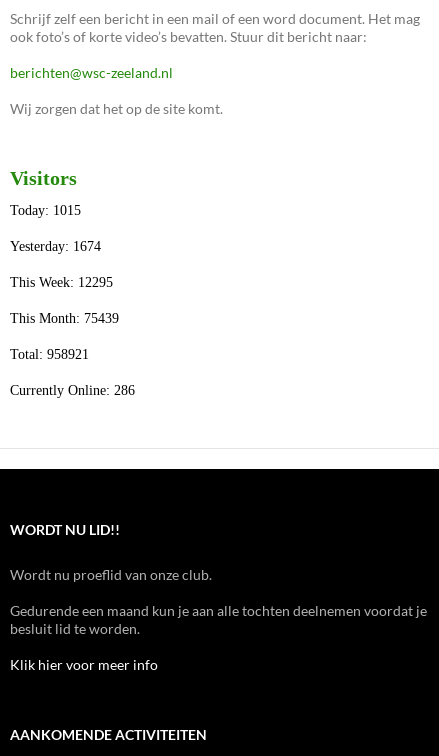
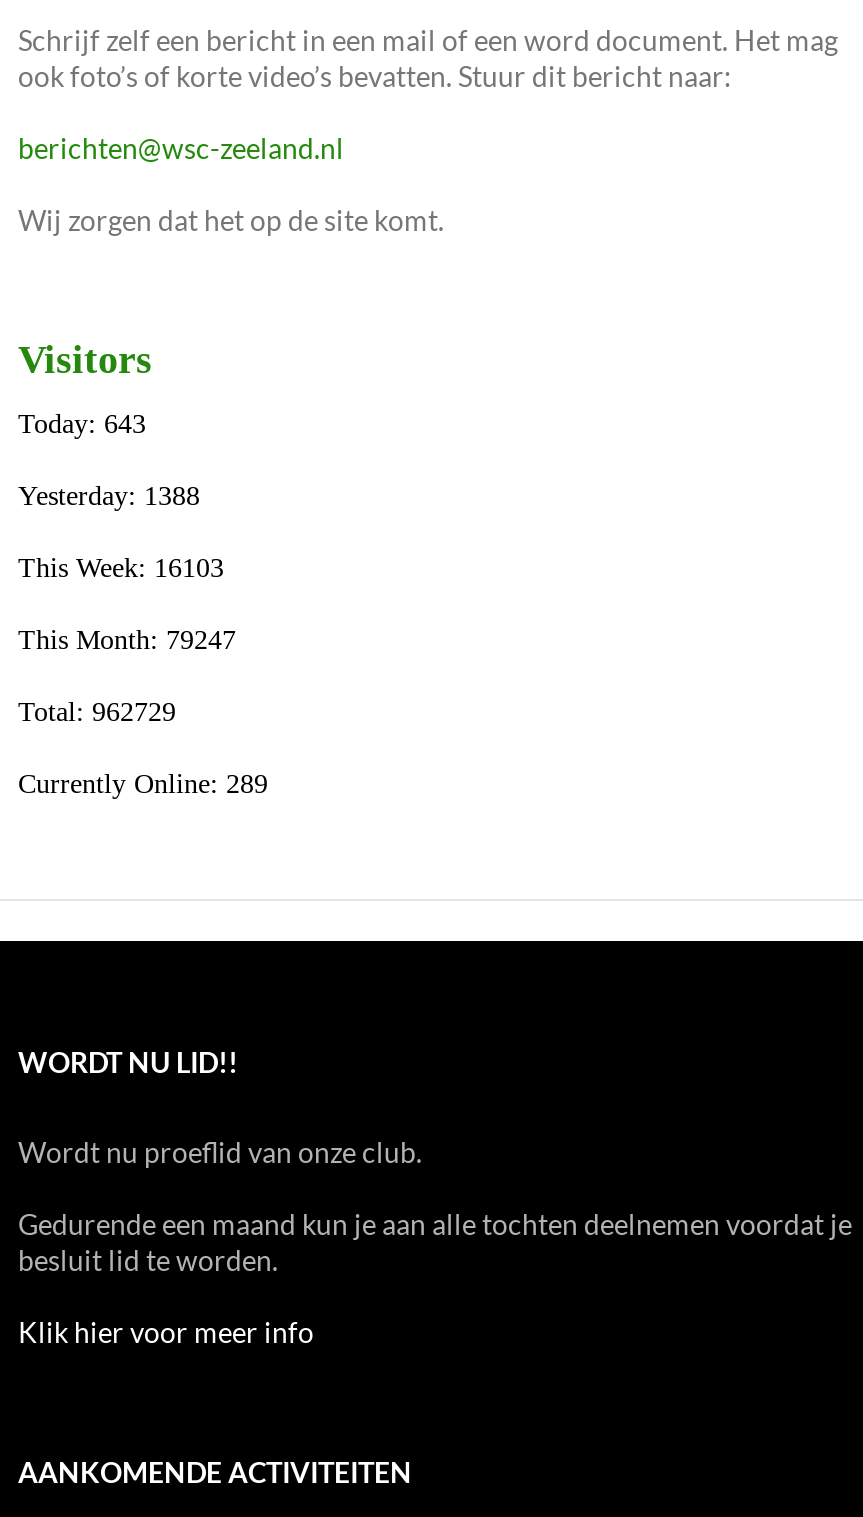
[10,202,81,217] Today: 1015 -> [18,408,146,438] Today: 643
[10,238,101,253] Yesterday: 1674 -> [18,480,200,510] Yesterday: 1388
[10,274,113,289] This Week: 12295 -> [18,552,224,582] This Week: 16103
[10,310,119,325] This Month: 75439 -> [18,624,236,654] This Month: 79247
[10,346,89,361] Total: 958921 -> [18,696,176,726] Total: 962729
[10,382,135,397] Currently Online: 286 -> [18,768,268,798] Currently Online: 289

